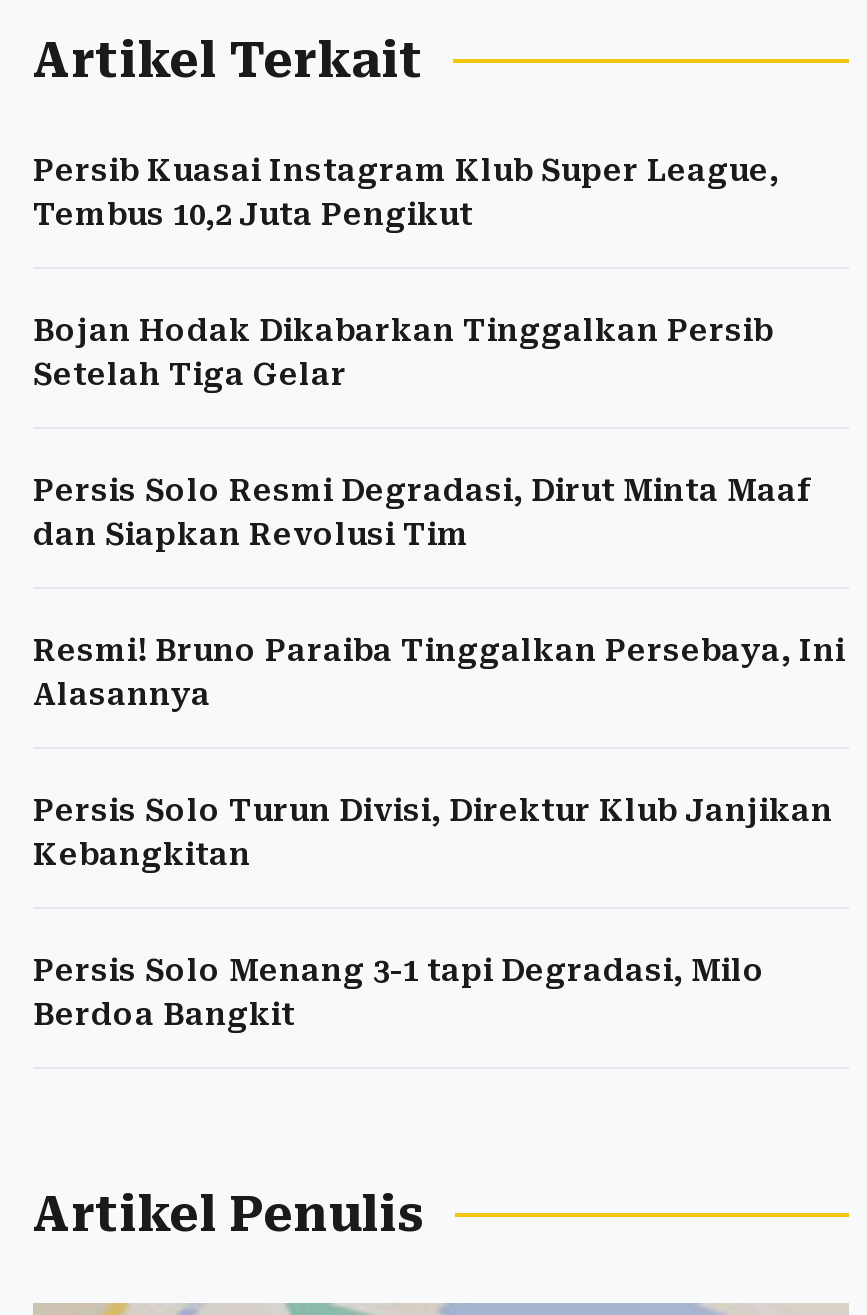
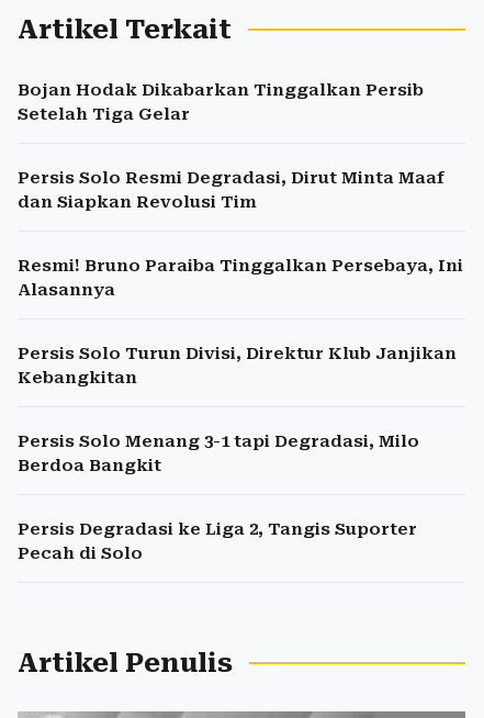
[33,153,779,233] Persib Kuasai Instagram Klub Super League, | Tembus 10,2 Juta Pengikut -> none
moved [33,313,845,1033] -> [18,80,463,475]: Bojan Hodak Dikabarkan Tinggalkan Persib | Setelah Tiga Gelar | Persis Solo Resmi Degradasi, Dirut Minta Maaf | ... | Persis Solo Menang 3-1 tapi Degradasi, Milo | Berdoa Bangkit
none -> [18,519,417,563] Persis Degradasi ke Liga 2, Tangis Suporter | Pecah di Solo

